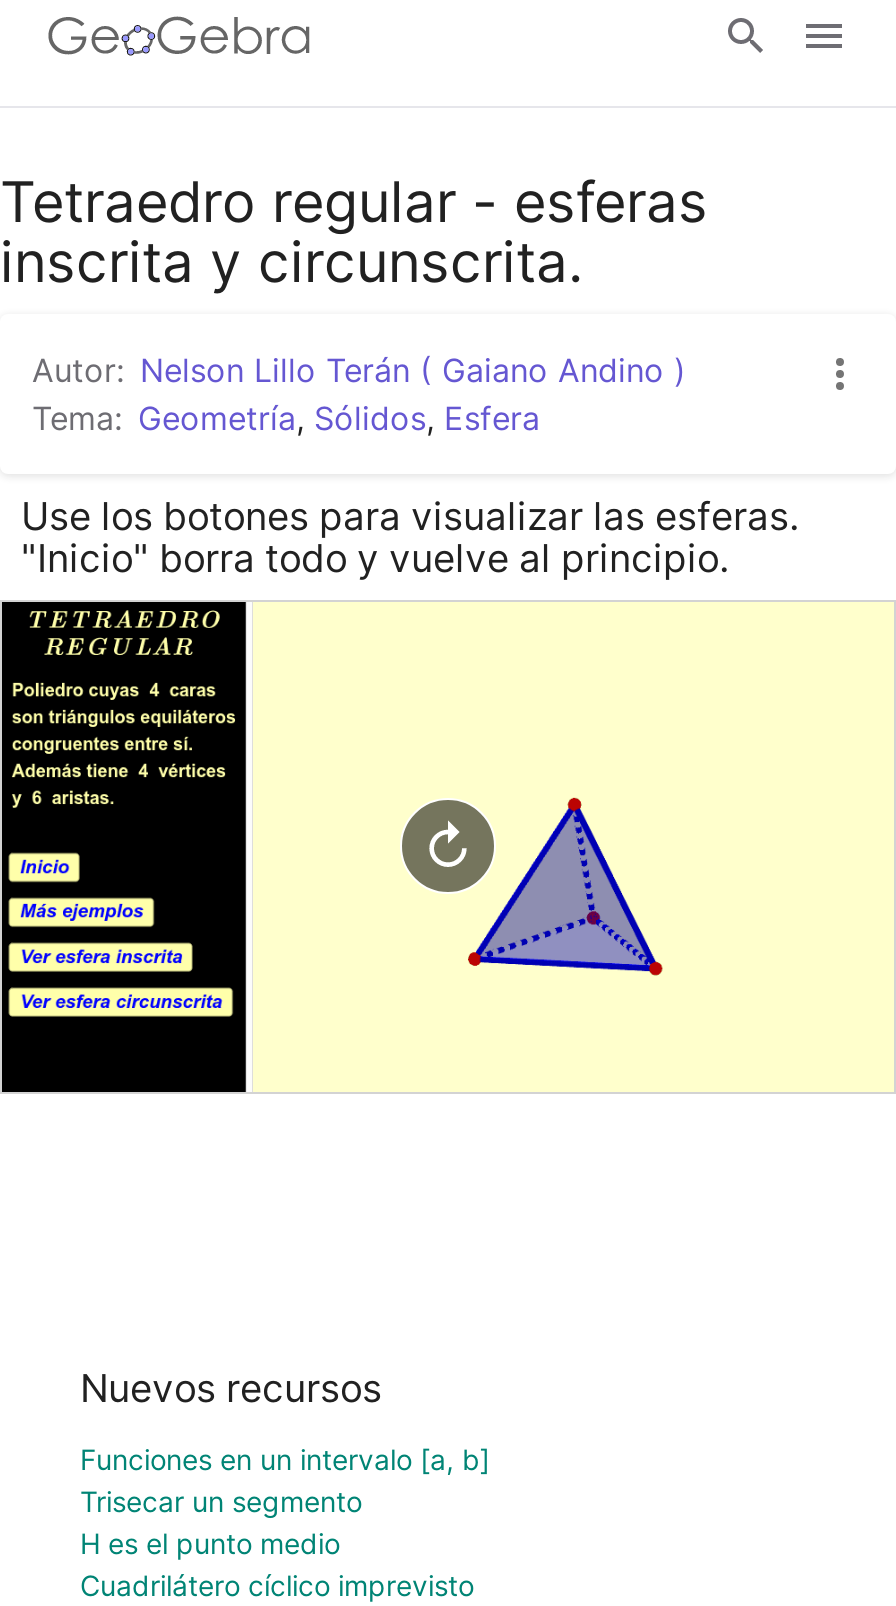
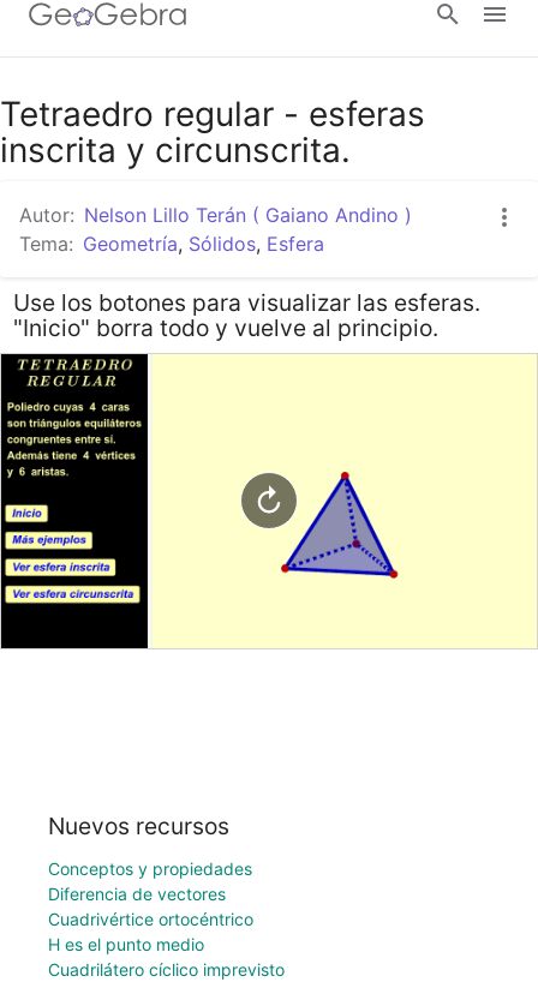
[80,1442,490,1518] Funciones en un intervalo [a, b] | Trisecar un segmento -> [48,858,253,929] Conceptos y propiedades | Diferencia de vectores | Cuadrivértice ortocéntrico

